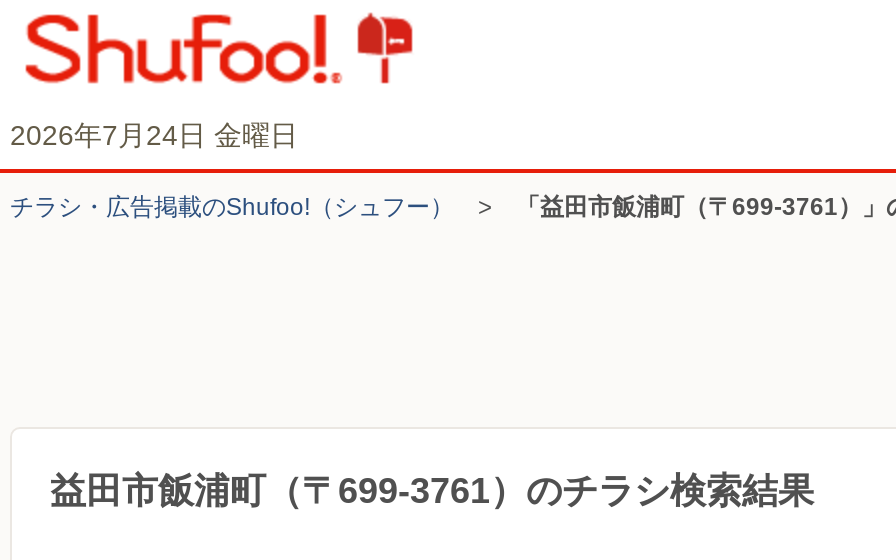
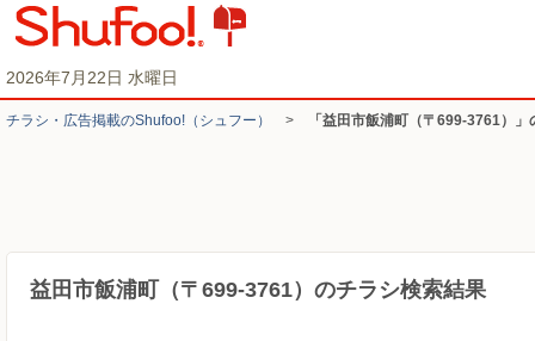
[10,119,298,151] 2026年7月24日 金曜日 -> [6,68,178,87] 2026年7月22日 水曜日

